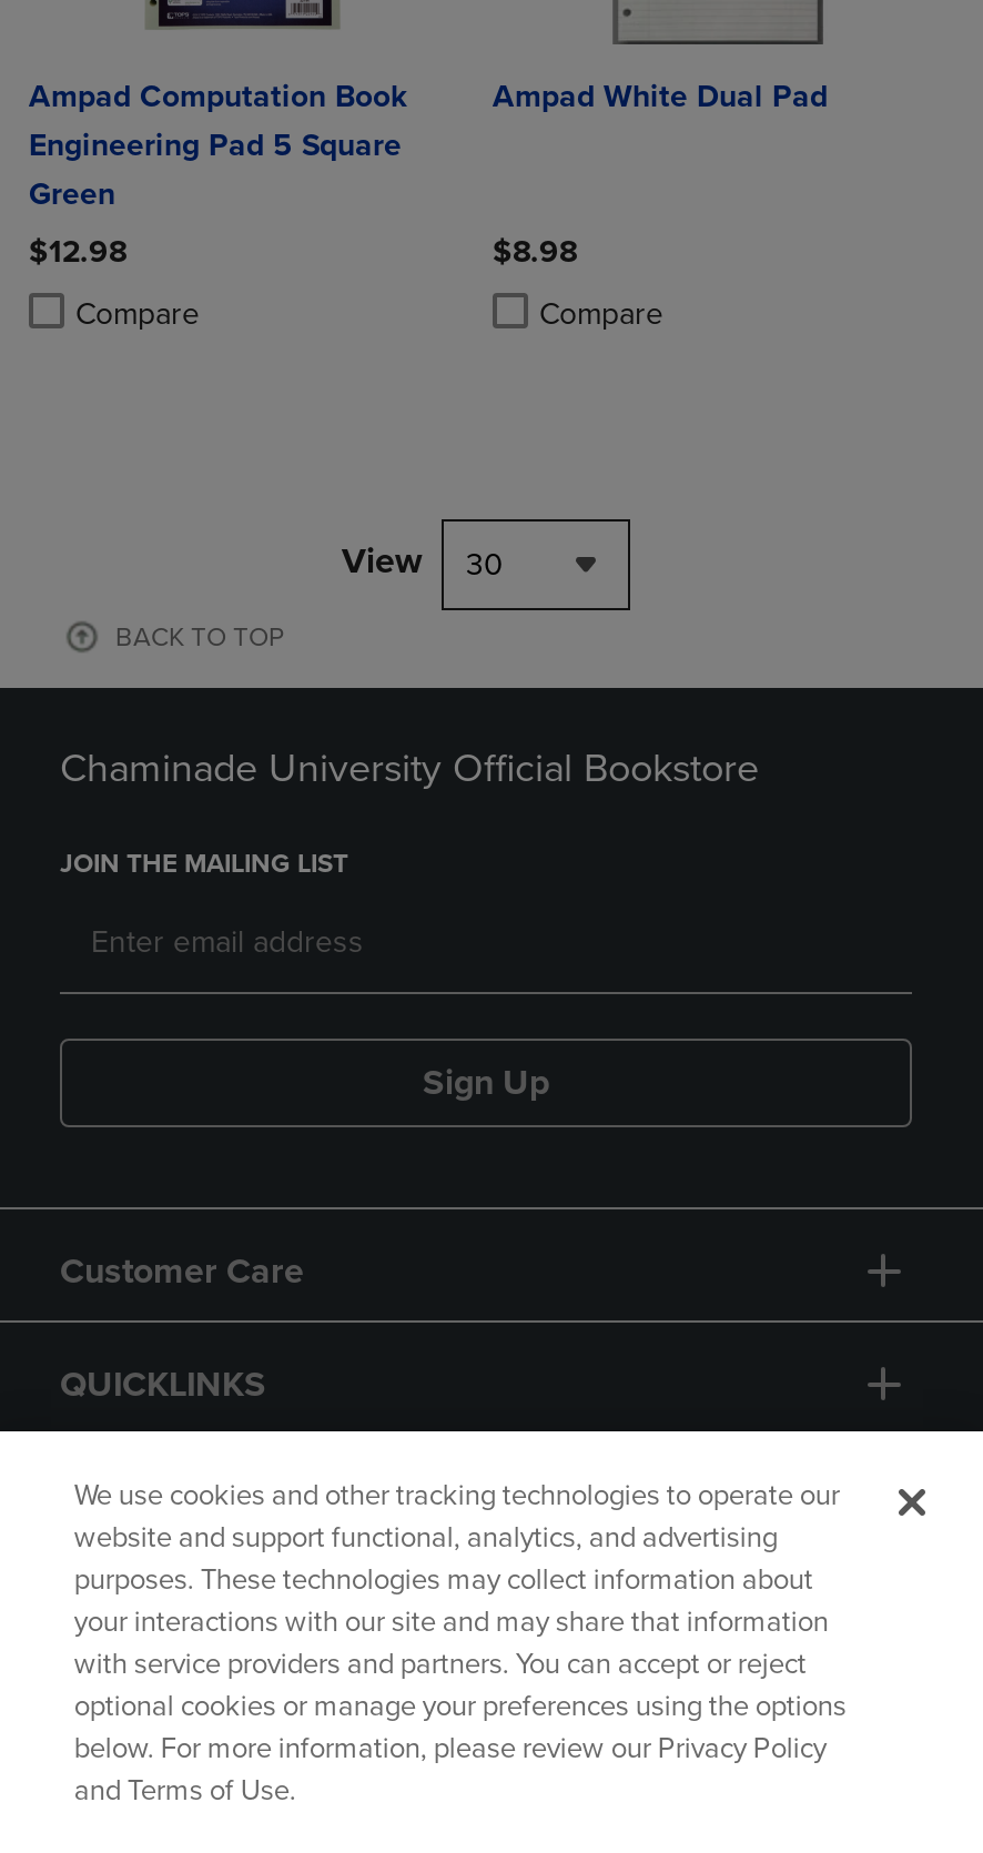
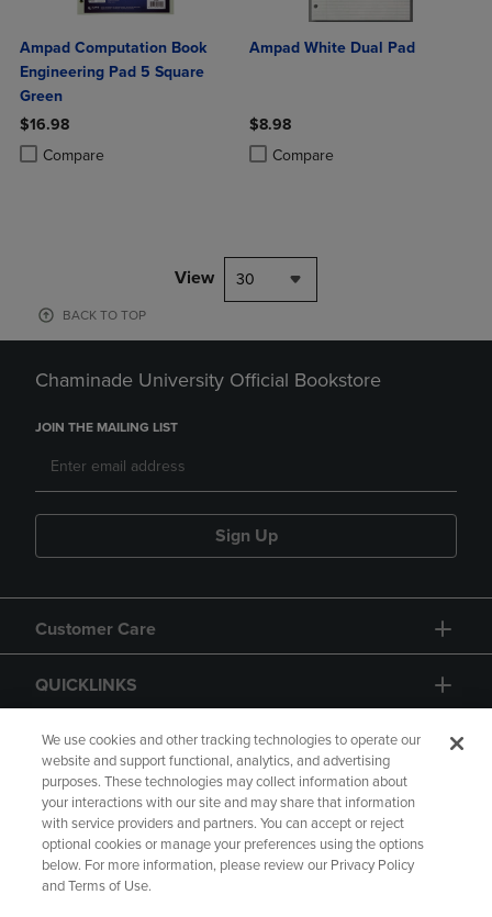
[29,233,126,271] $12.98 -> [20,115,69,134] $16.98

